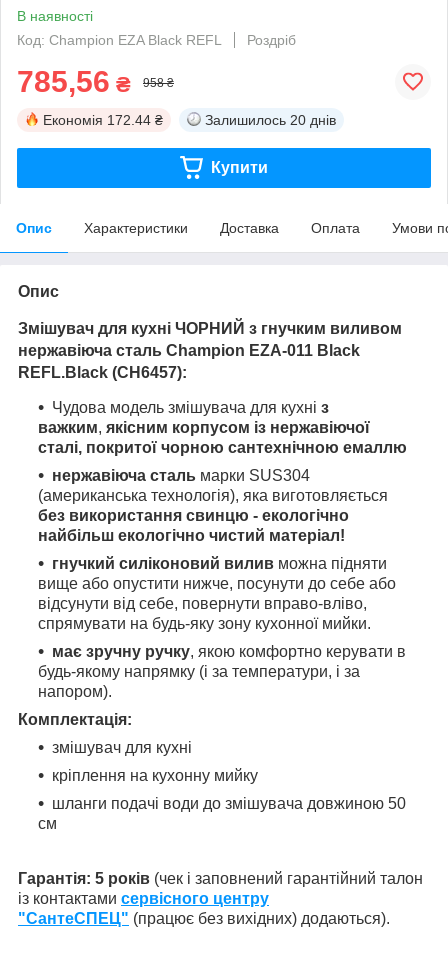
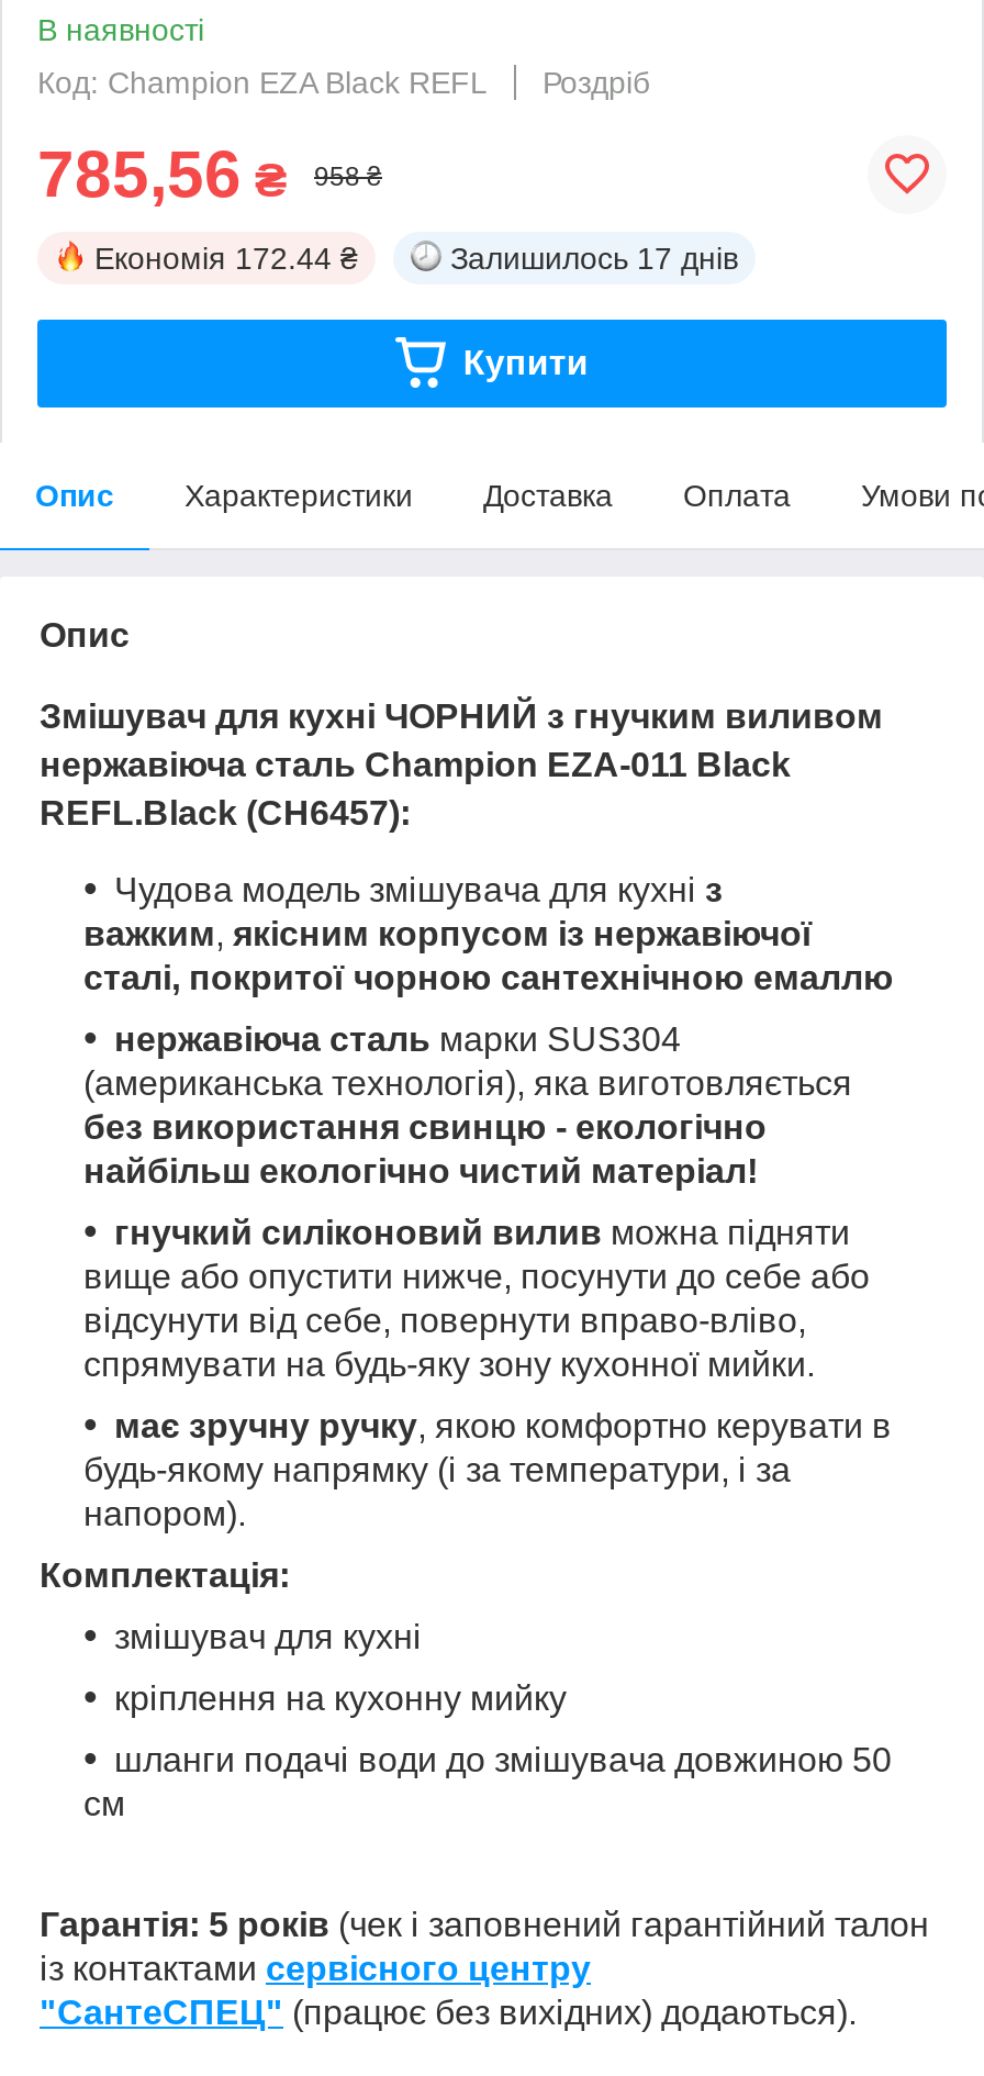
[205,112,336,128] Залишилось 20 днів -> [450,240,738,275] Залишилось 17 днів

